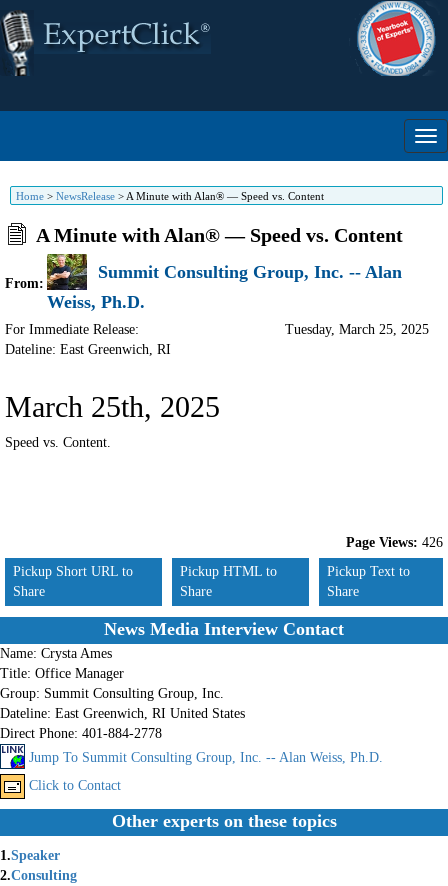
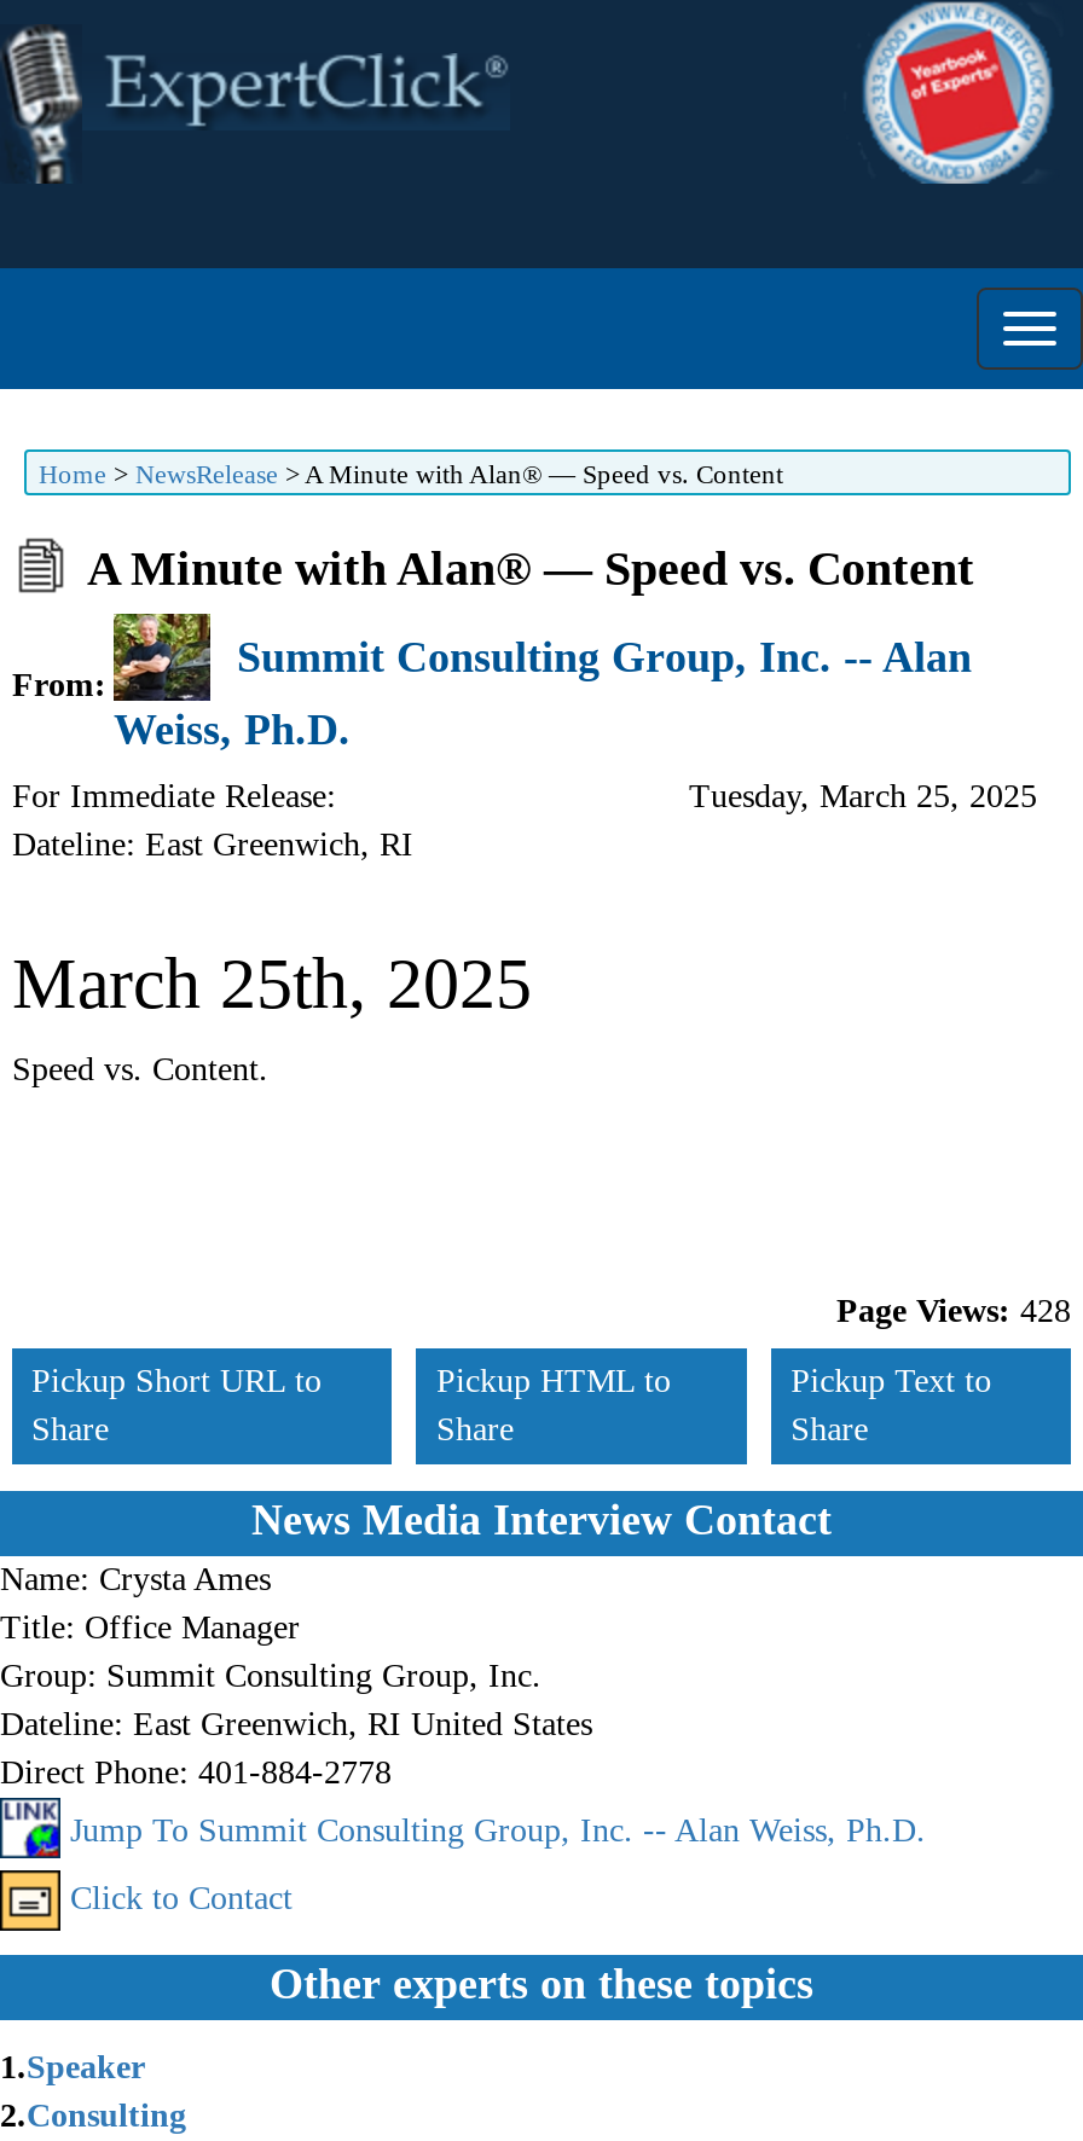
[346,535,443,550] Page Views: 426 -> [836,1293,1071,1329] Page Views: 428

